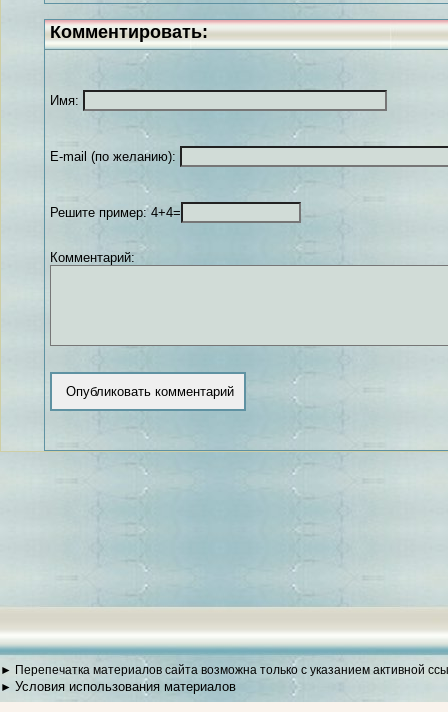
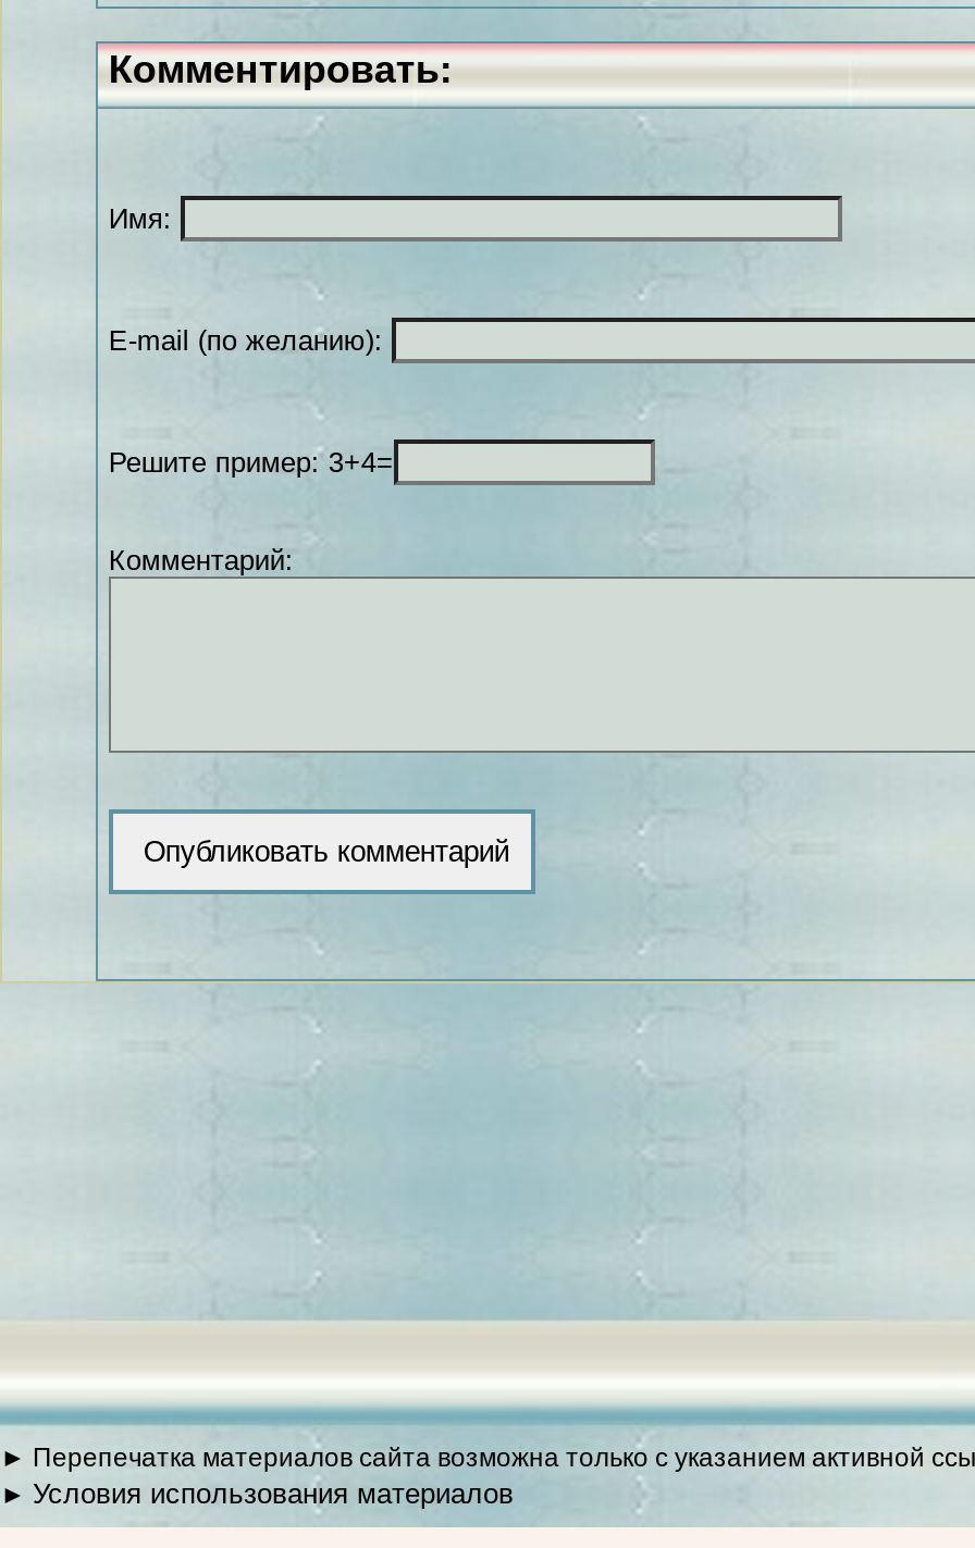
[50,205,181,220] Решите пример: 4+4= -> [109,446,394,479] Решите пример: 3+4=

